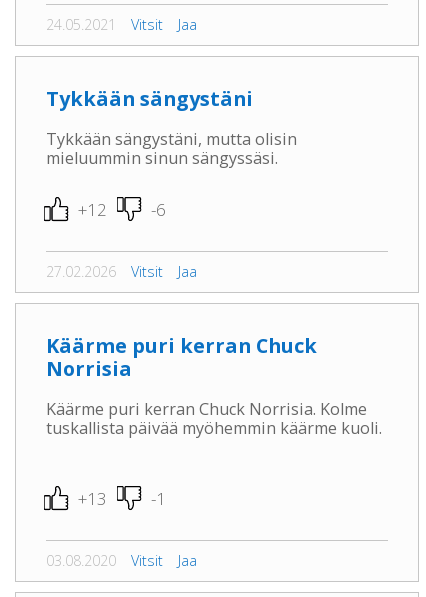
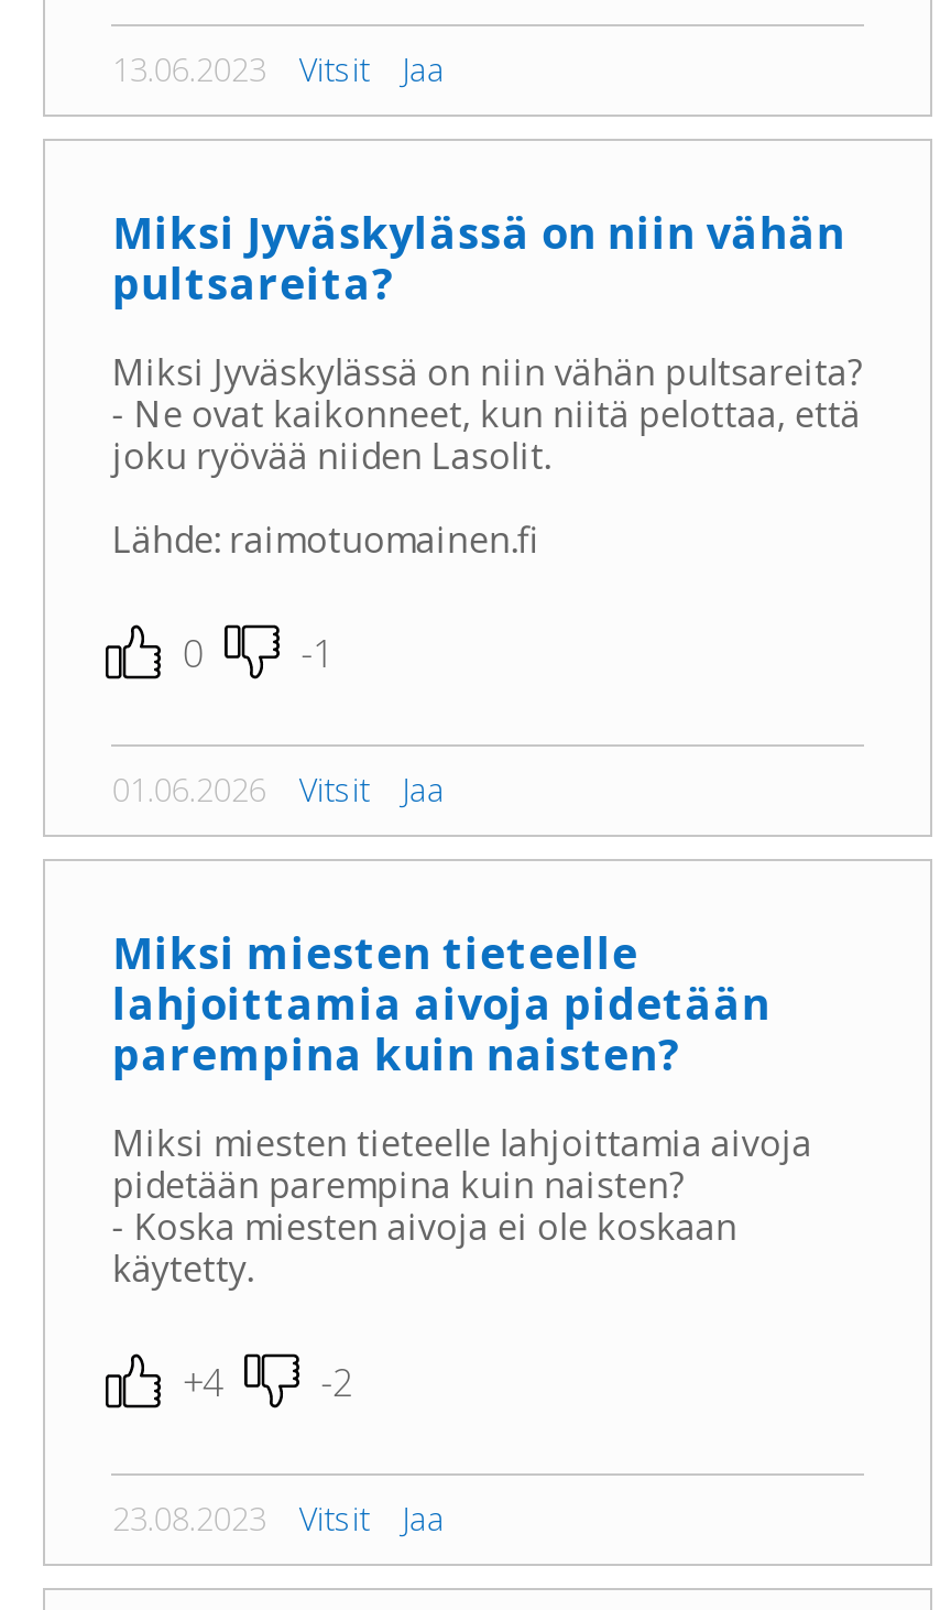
[46,15,197,34] 24.05.2021 Vitsit Jaa -> [112,48,444,89] 13.06.2023 Vitsit Jaa
[46,85,297,281] Tykkään sängystäni | Tykkään sängystäni, mutta olisin | mieluummin sinun sängyssäsi. | +12 | -6 | 27.02.2026 -> [112,202,863,810] Miksi Jyväskylässä on niin vähän | pultsareita? | Miksi Jyväskylässä on niin vähän pultsareita? | - Ne ovat kaikonneet, kun niitä pelottaa, että | joku ryövää niiden Lasolit. | Lähde: raimotuomainen.fi | 0 | -1 | 01.06.2026
[46,332,317,382] Käärme puri kerran Chuck | Norrisia -> [112,922,770,1083] Miksi miesten tieteelle | lahjoittamia aivoja pidetään | parempina kuin naisten?
[46,398,382,439] Käärme puri kerran Chuck Norrisia. Kolme | tuskallista päivää myöhemmin käärme kuoli. -> [112,1118,812,1292] Miksi miesten tieteelle lahjoittamia aivoja | pidetään parempina kuin naisten? | - Koska miesten aivoja ei ole koskaan | käytetty.
[78,487,166,510] +13 | -1 -> [182,1356,354,1406] +4 | -2
[46,551,197,570] 03.08.2020 Vitsit Jaa -> [112,1497,444,1539] 23.08.2023 Vitsit Jaa

